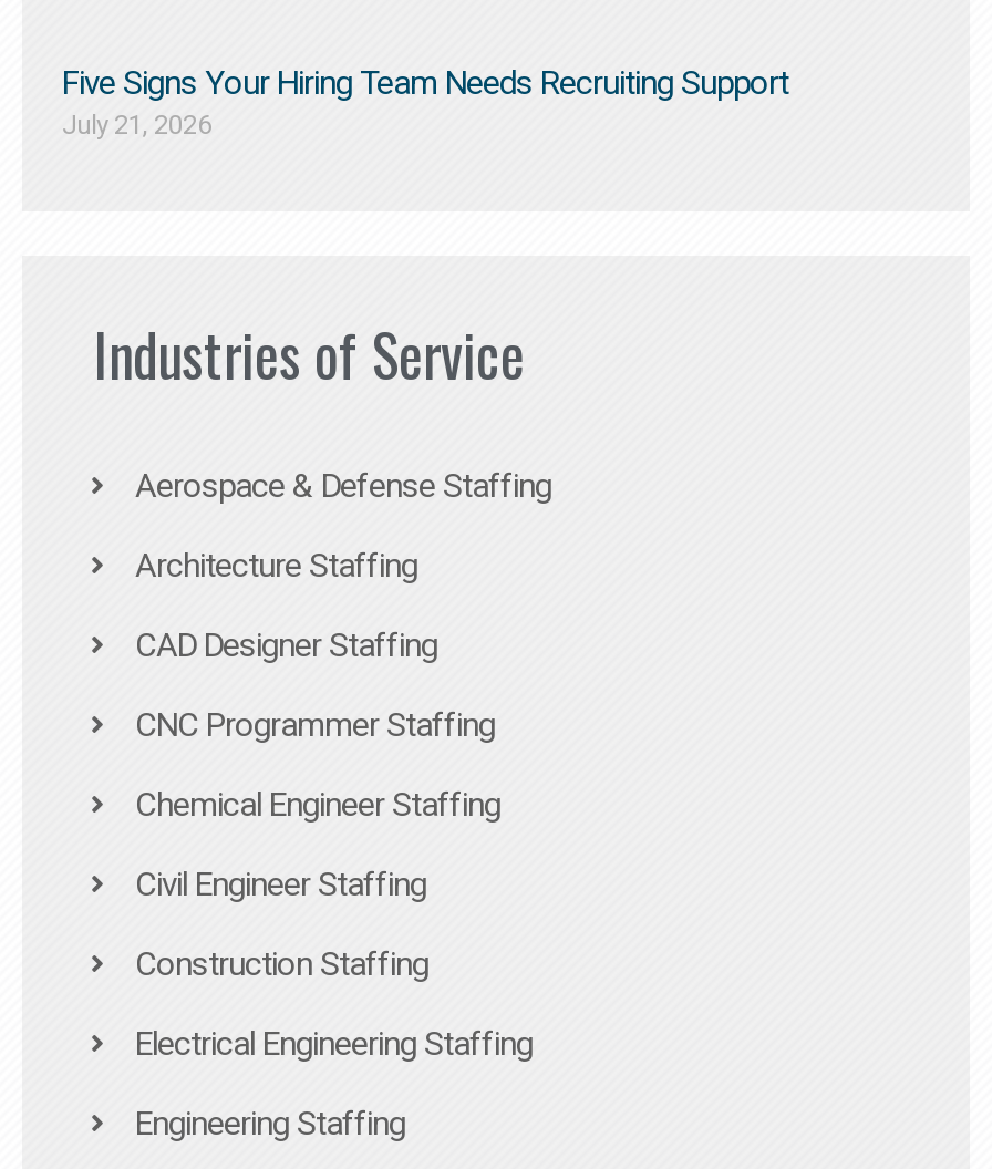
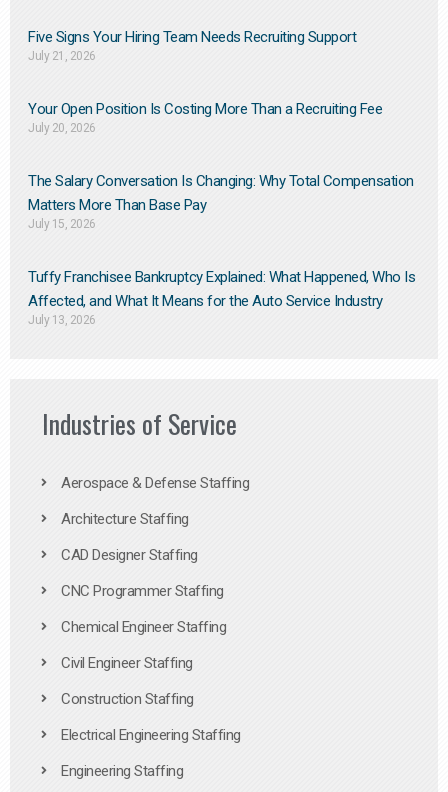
none -> [28,100,415,327] Your Open Position Is Costing More Than a Recruiting Fee | July 20, 2026 | The Salary Conversation Is Changing: Why Total Compensation | Matters More Than Base Pay | July 15, 2026 | Tuffy Franchisee Bankruptcy Explained: What Happened, Who Is | Affected, and What It Means for the Auto Service Industry | July 13, 2026

